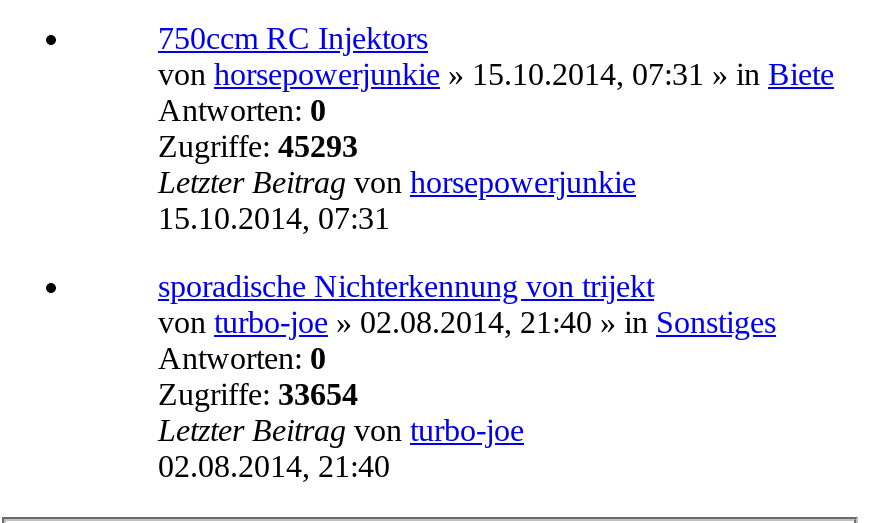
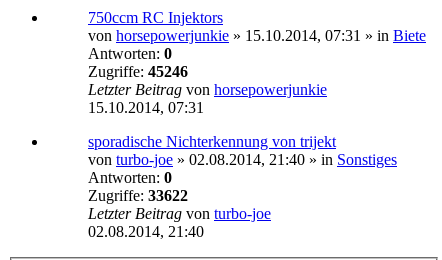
[158,130,358,164] Zugriffe: 45293 -> [88,63,188,80] Zugriffe: 45246
[158,378,358,412] Zugriffe: 33654 -> [88,187,188,204] Zugriffe: 33622

